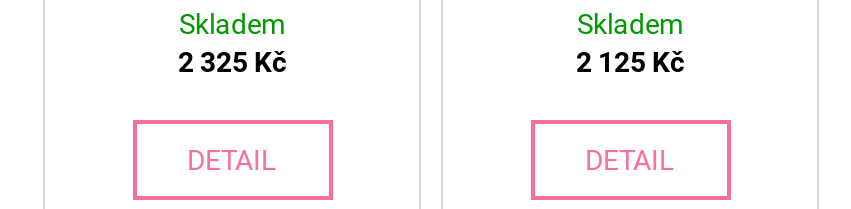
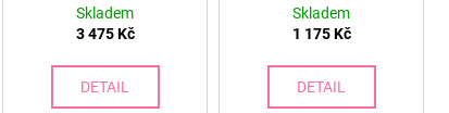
[178,45,286,77] 2 325 Kč -> [76,25,134,42] 3 475 Kč
[576,45,684,77] 2 125 Kč -> [292,25,351,42] 1 175 Kč

